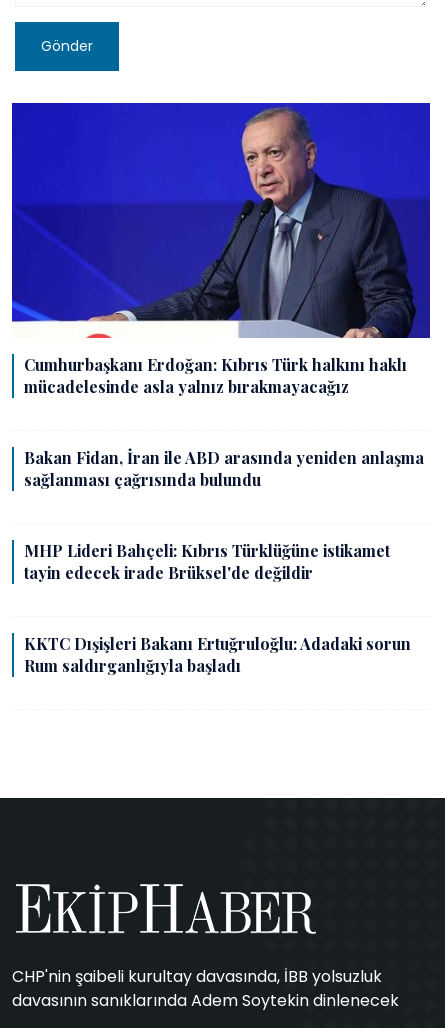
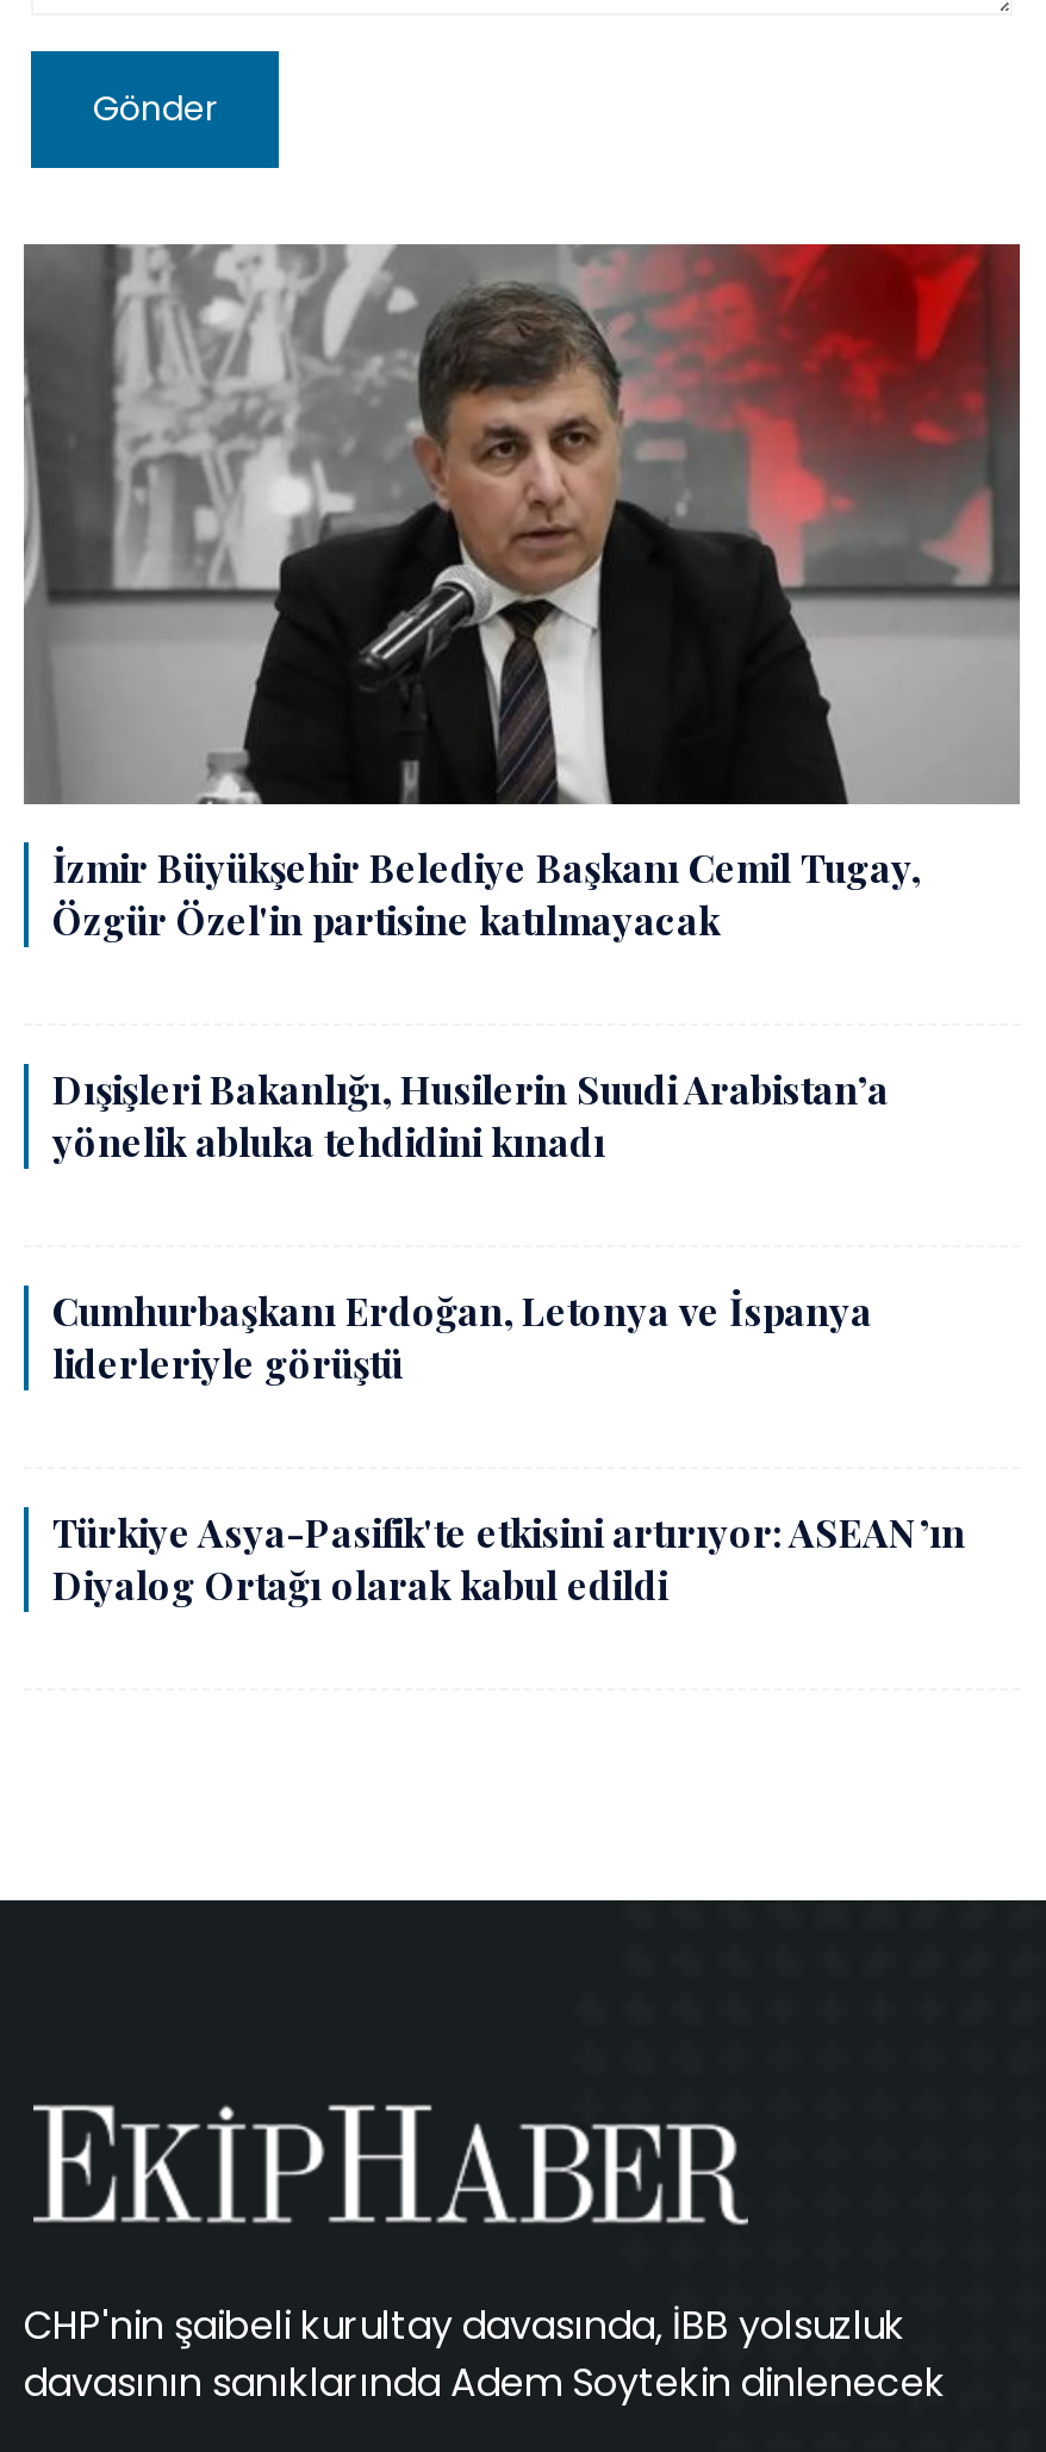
[11,102,431,397] [image] | Cumhurbaşkanı Erdoğan: Kıbrıs Türk halkını haklı | mücadelesinde asla yalnız bırakmayacağız -> [21,242,1022,946] [image] | İzmir Büyükşehir Belediye Başkanı Cemil Tugay, | Özgür Özel'in partisine katılmayacak
[24,447,424,490] Bakan Fidan, İran ile ABD arasında yeniden anlaşma | sağlanması çağrısında bulundu -> [52,1065,889,1167] Dışişleri Bakanlığı, Husilerin Suudi Arabistan’a | yönelik abluka tehdidini kınadı
[24,540,390,583] MHP Lideri Bahçeli: Kıbrıs Türklüğüne istikamet | tayin edecek irade Brüksel'de değildir -> [52,1286,872,1389] Cumhurbaşkanı Erdoğan, Letonya ve İspanya | liderleriyle görüştü
[24,633,411,676] KKTC Dışişleri Bakanı Ertuğruloğlu: Adadaki sorun | Rum saldırganlığıyla başladı -> [52,1508,965,1610] Türkiye Asya-Pasifik'te etkisini artırıyor: ASEAN’ın | Diyalog Ortağı olarak kabul edildi

